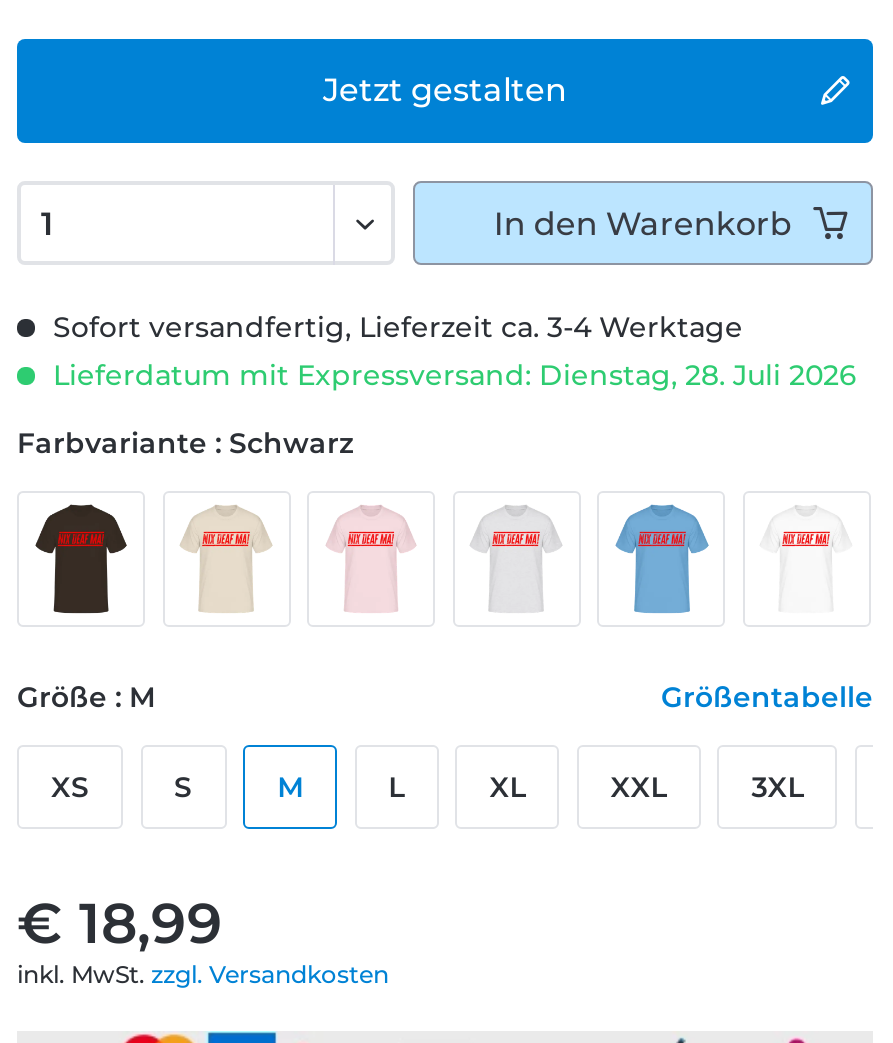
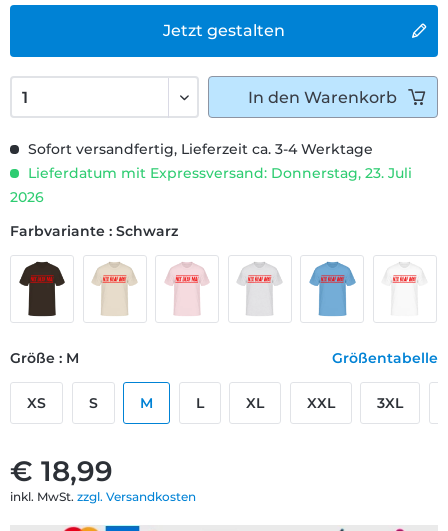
[45,356,857,392] Lieferdatum mit Expressversand: Dienstag, 28. Juli 2026 -> [10,164,412,206] Lieferdatum mit Expressversand: Donnerstag, 23. Juli | 2026

